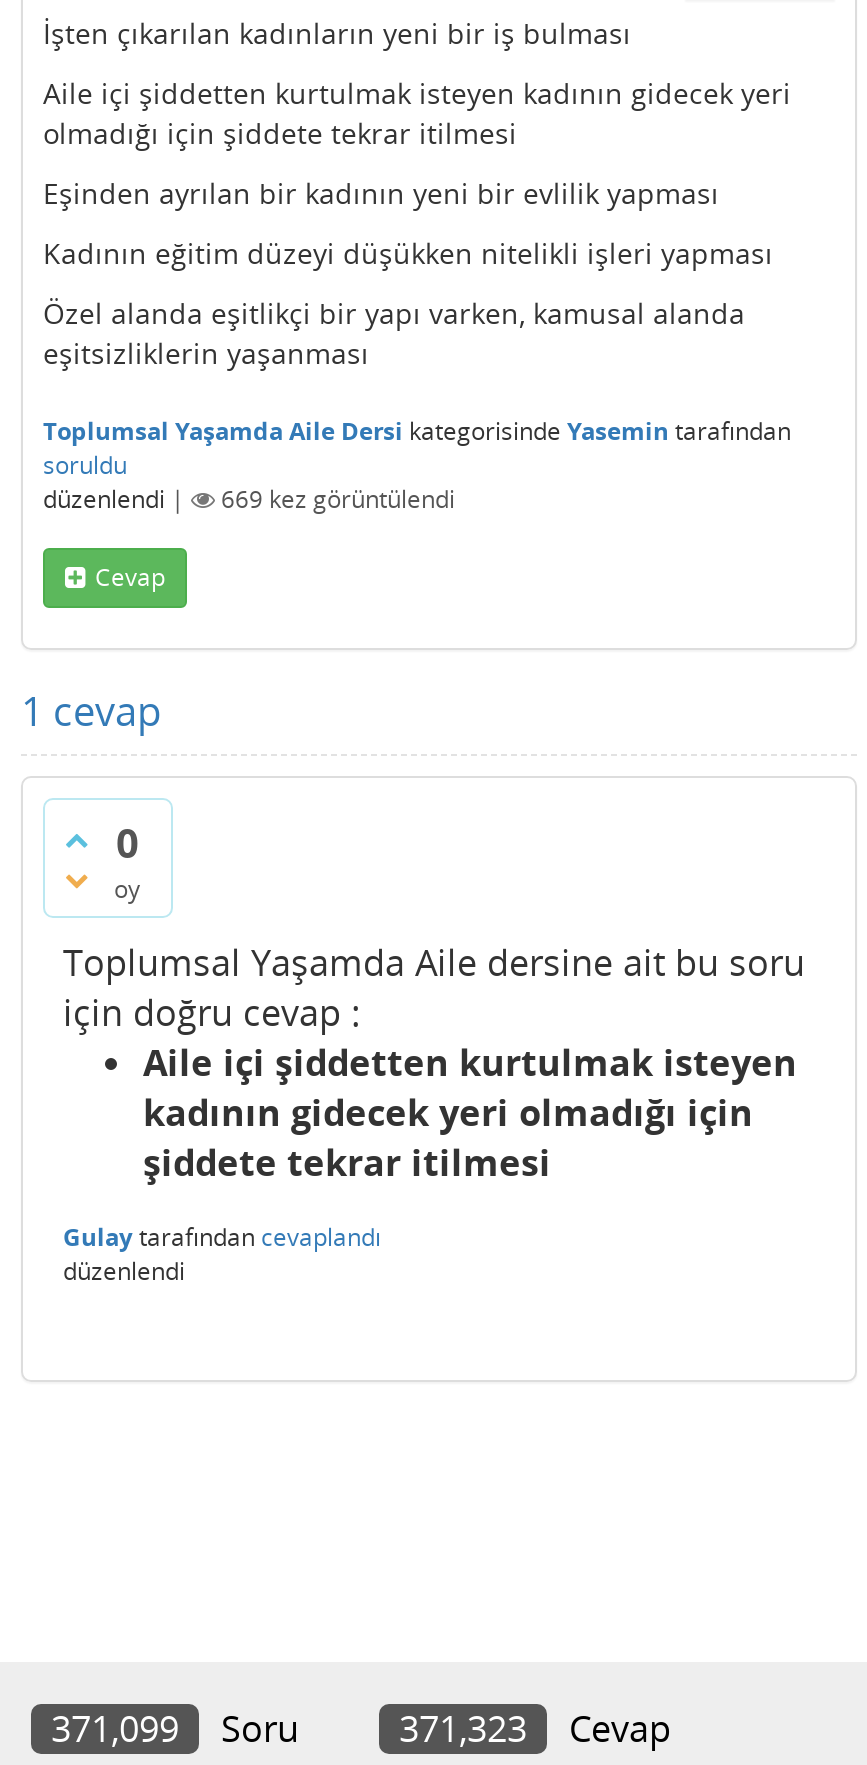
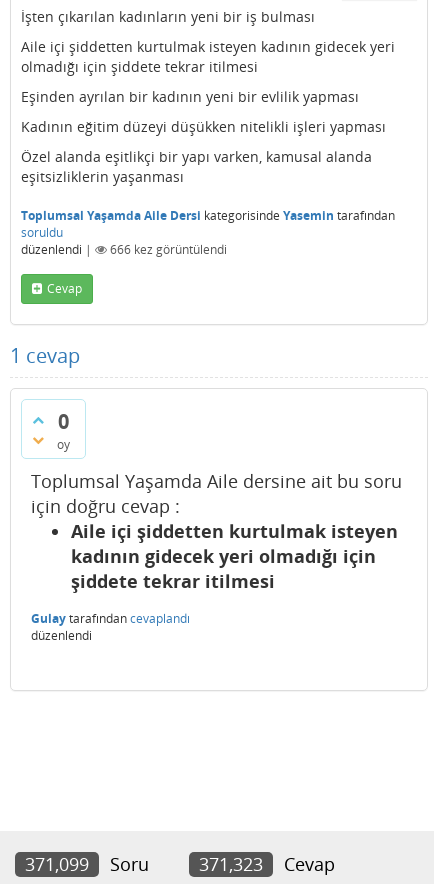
[221,482,455,516] 669 kez görüntülendi -> [110,241,227,258] 666 kez görüntülendi

